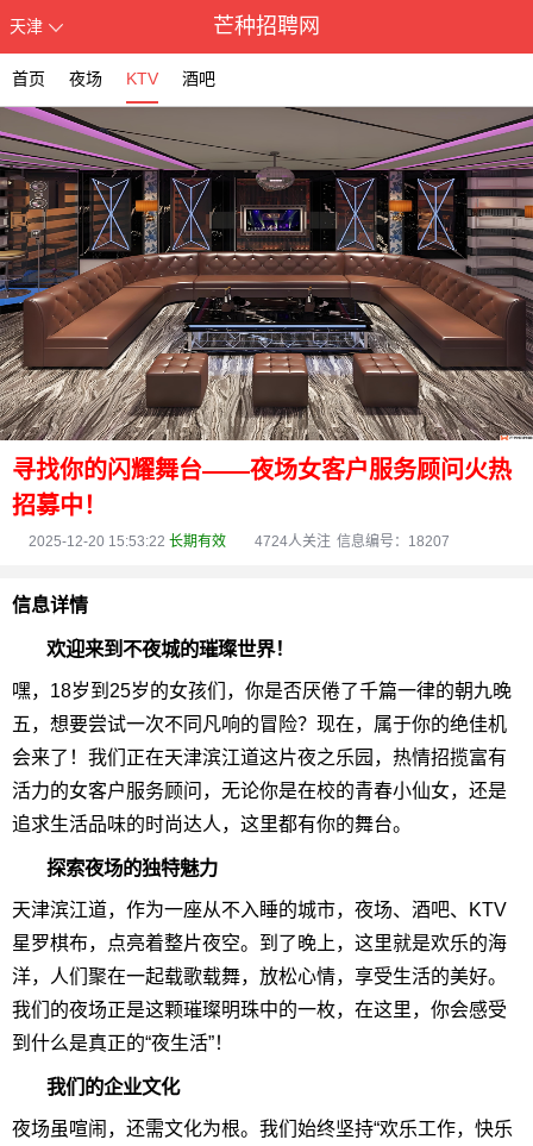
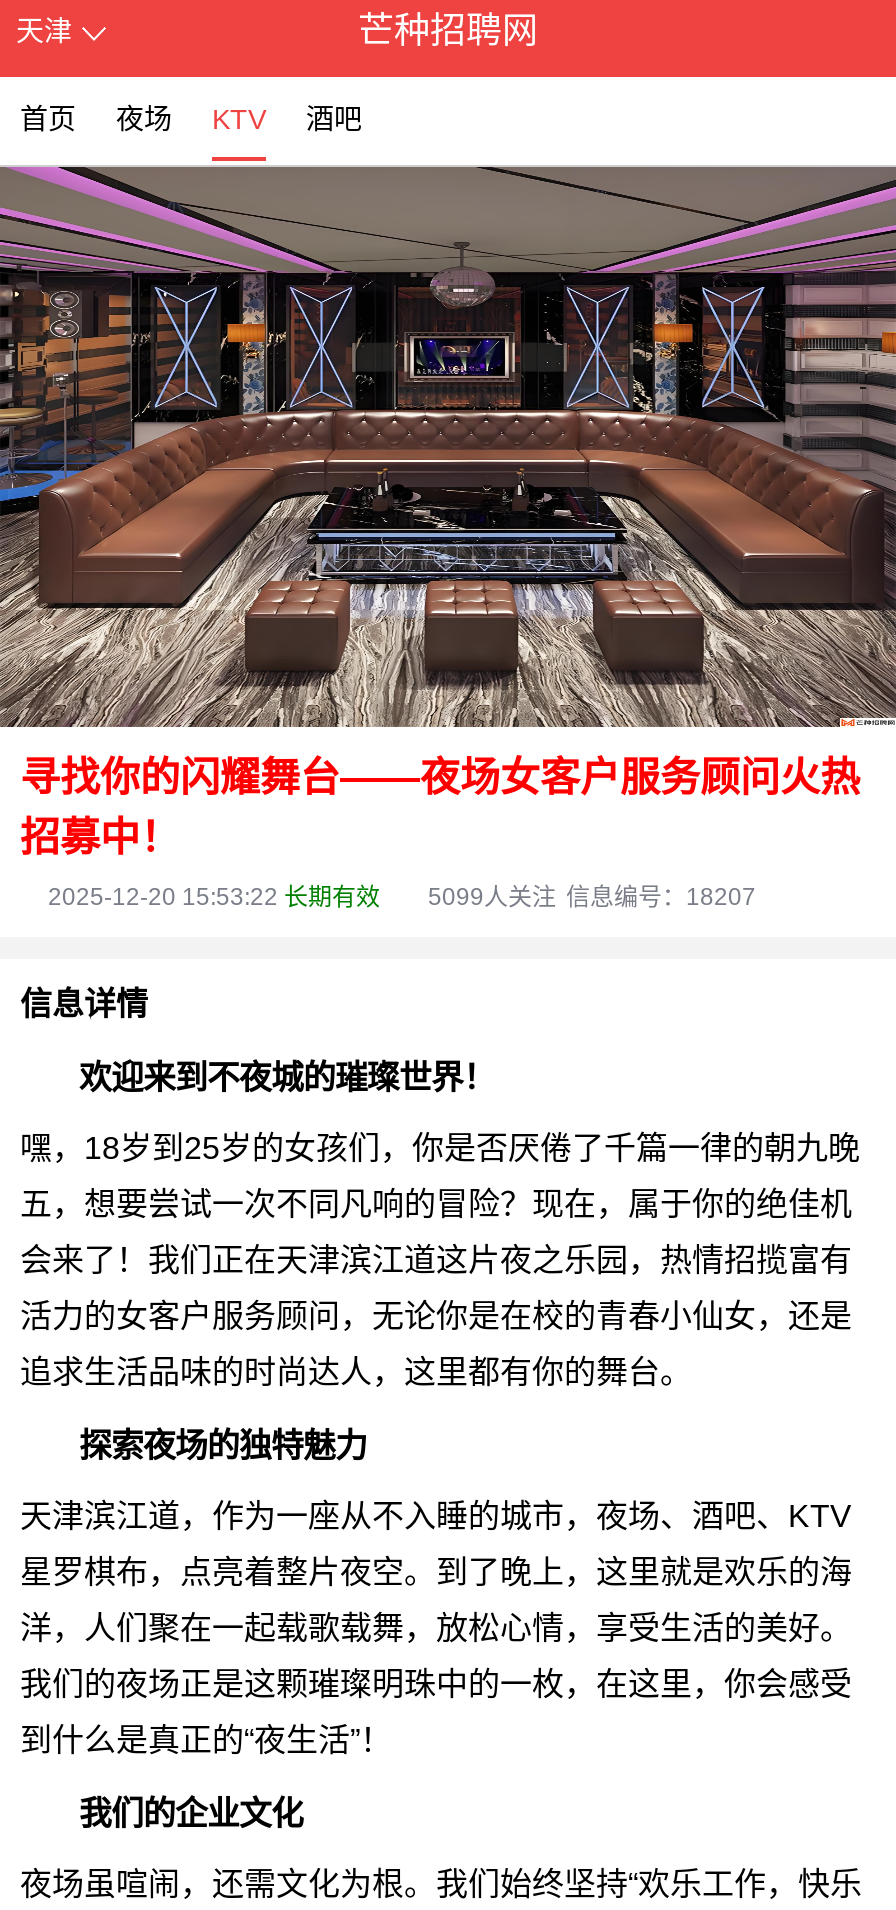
[255,533,450,550] 4724人关注 信息编号：18207 -> [428,883,756,911] 5099人关注 信息编号：18207

